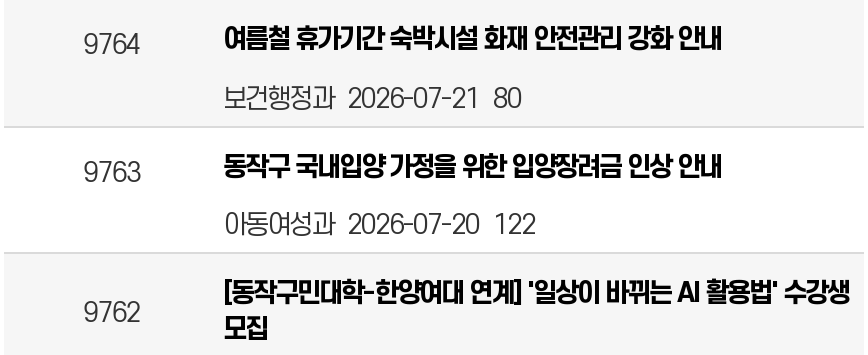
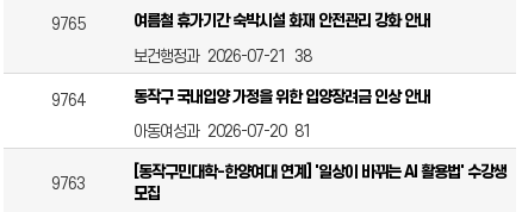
[83,29,139,61] 9764 -> [51,15,84,34] 9765
[223,81,521,113] 보건행정과 2026-07-21 80 -> [134,46,312,65] 보건행정과 2026-07-21 38
[83,155,139,187] 9763 -> [51,90,84,109] 9764
[223,208,535,240] 아동여성과 2026-07-20 122 -> [134,121,312,140] 아동여성과 2026-07-20 81
[83,295,139,327] 9762 -> [51,173,84,192] 9763

